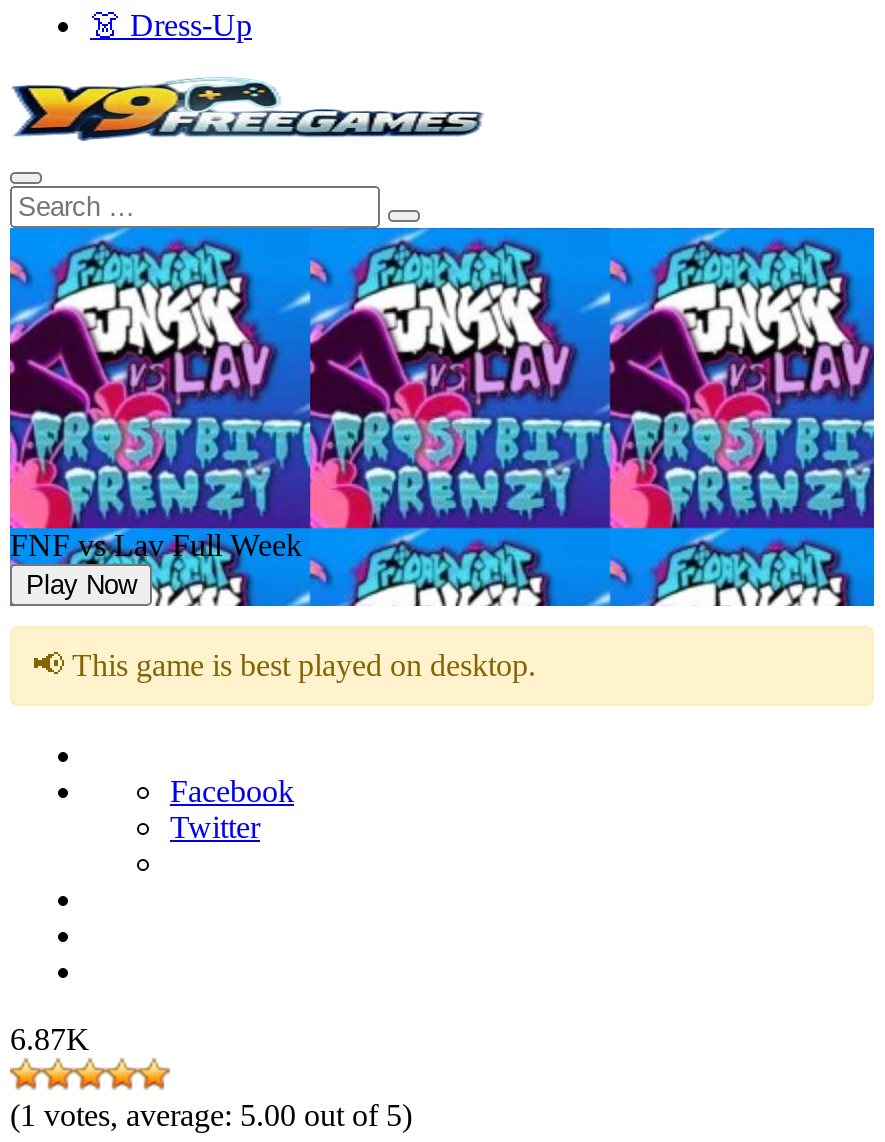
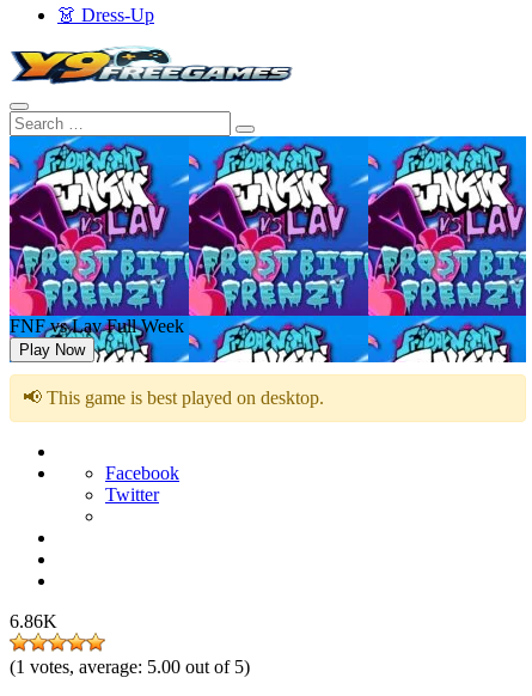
[10,1022,90,1056] 6.87K -> [10,611,57,631] 6.86K

